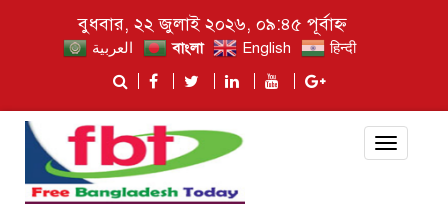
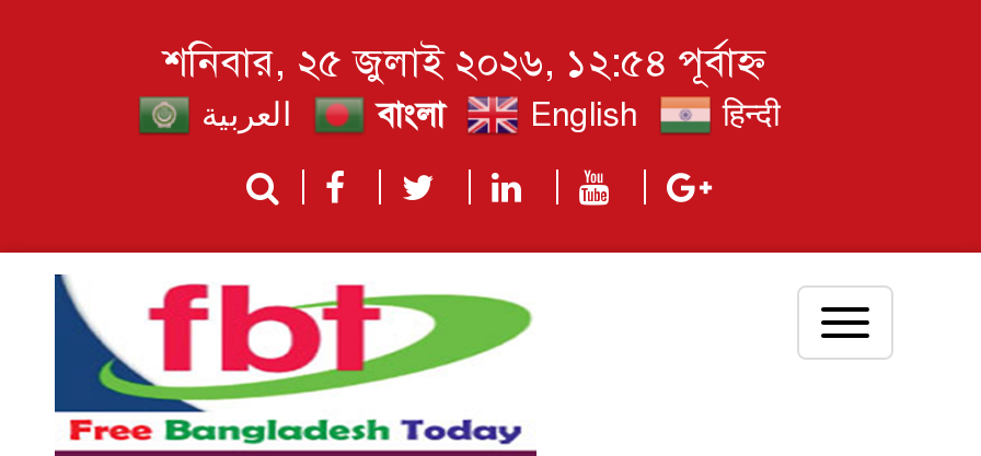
[77,13,346,35] বুধবার, ২২ জুলাই ২০২৬, ০৯:৪৫ পূর্বাহ্ন -> [163,38,765,86] শনিবার, ২৫ জুলাই ২০২৬, ১২:৫৪ পূর্বাহ্ন

